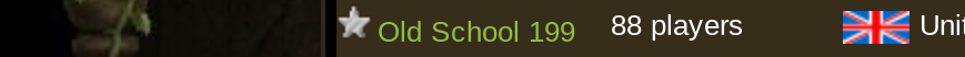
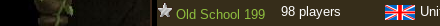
[378,9,744,48] Old School 199 88 players -> [175,4,340,22] Old School 199 98 players

